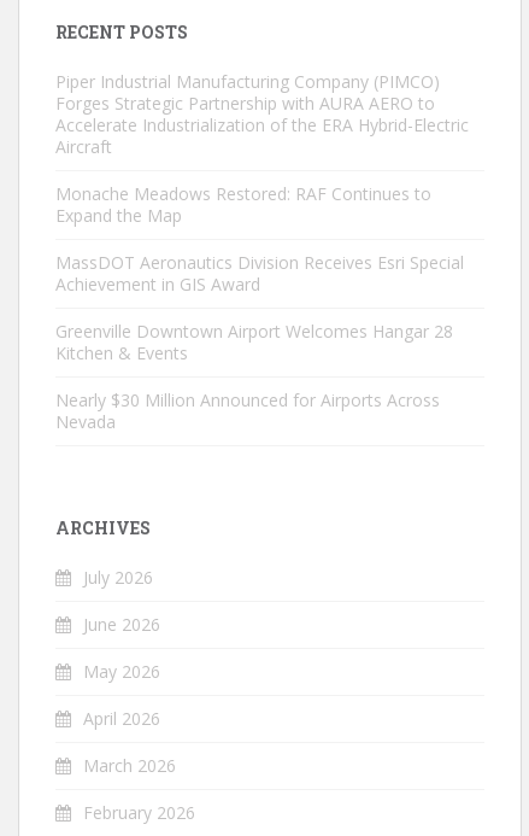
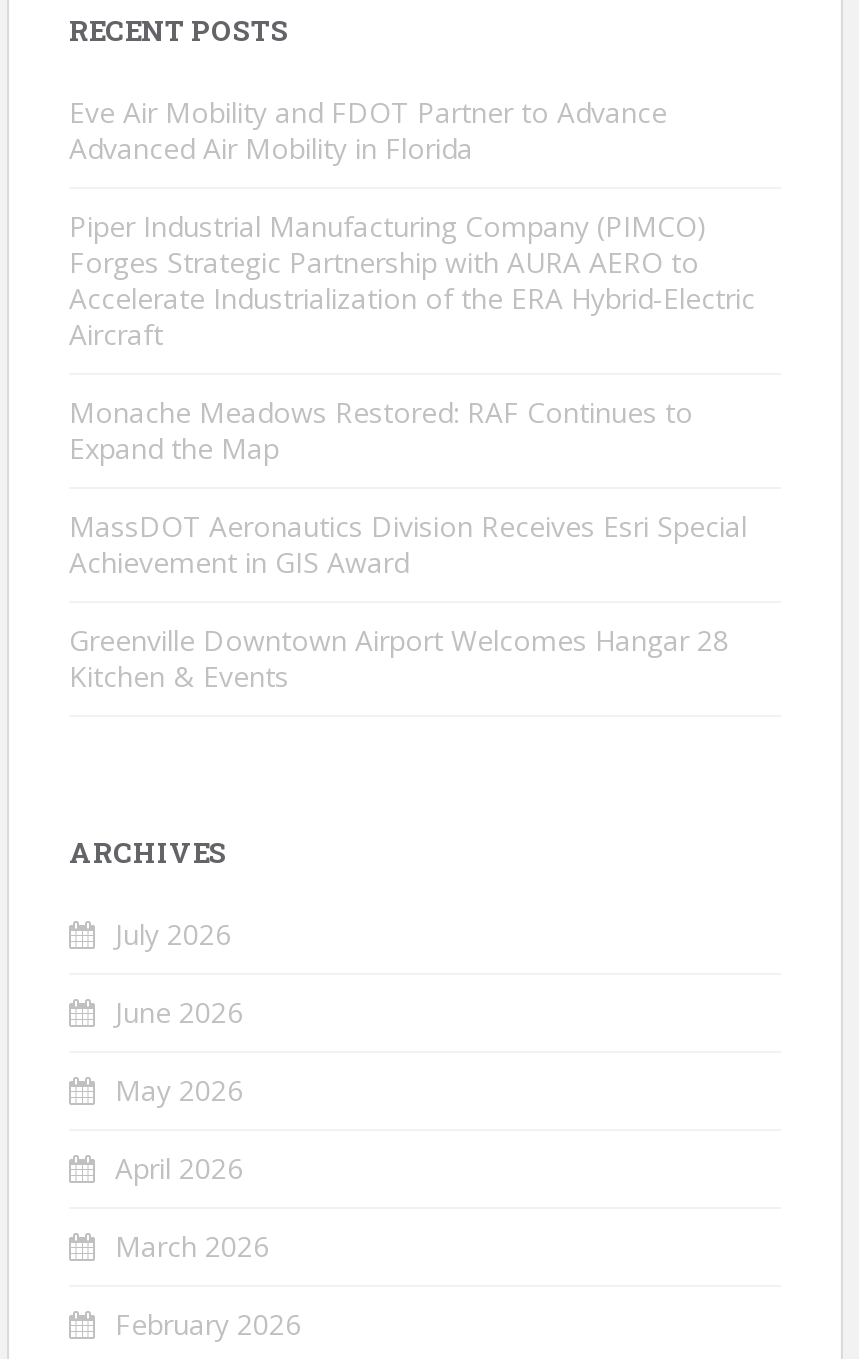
none -> [69,92,667,166] Eve Air Mobility and FDOT Partner to Advance | Advanced Air Mobility in Florida
moved [55,70,469,364] -> [69,206,755,694]: Piper Industrial Manufacturing Company (PIMCO) | Forges Strategic Partnership with AURA AERO to | Accelerate Industrialization of the ERA Hybrid-Electric | ... | Greenville Downtown Airport Welcomes Hangar 28 | Kitchen & Events
[55,388,440,433] Nearly $30 Million Announced for Airports Across | Nevada -> none

